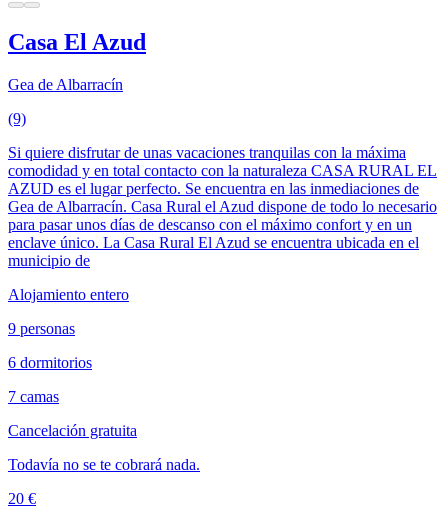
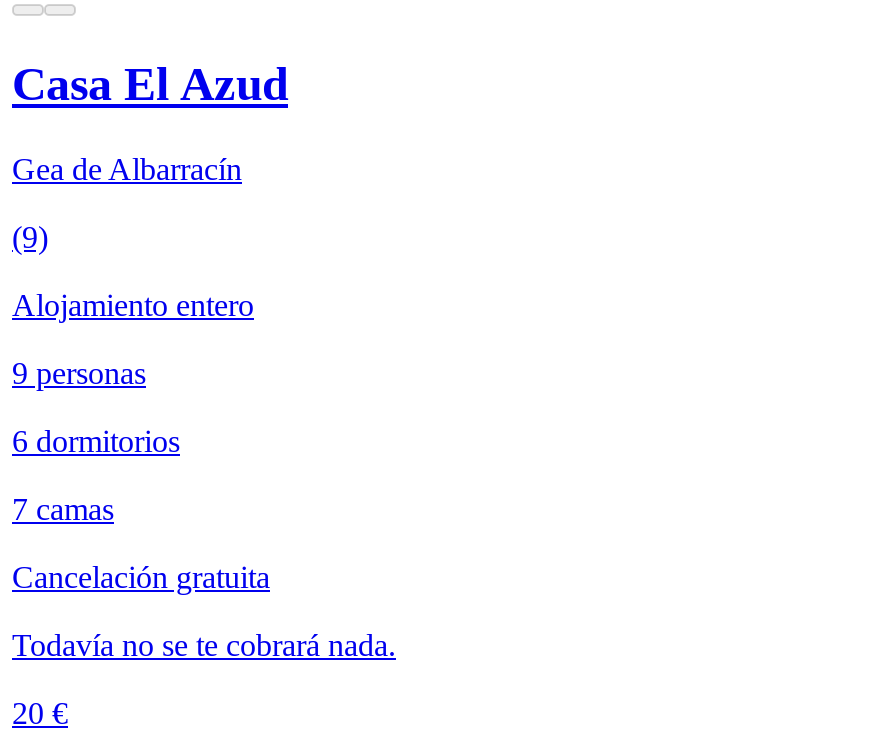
[8,144,437,269] Si quiere disfrutar de unas vacaciones tranquilas con la máxima | comodidad y en total contacto con la naturaleza CASA RURAL EL | AZUD es el lugar perfecto. Se encuentra en las inmediaciones de | Gea de Albarracín. Casa Rural el Azud dispone de todo lo necesario | para pasar unos días de descanso con el máximo confort y en un | enclave único. La Casa Rural El Azud se encuentra ubicada en el | municipio de -> none

